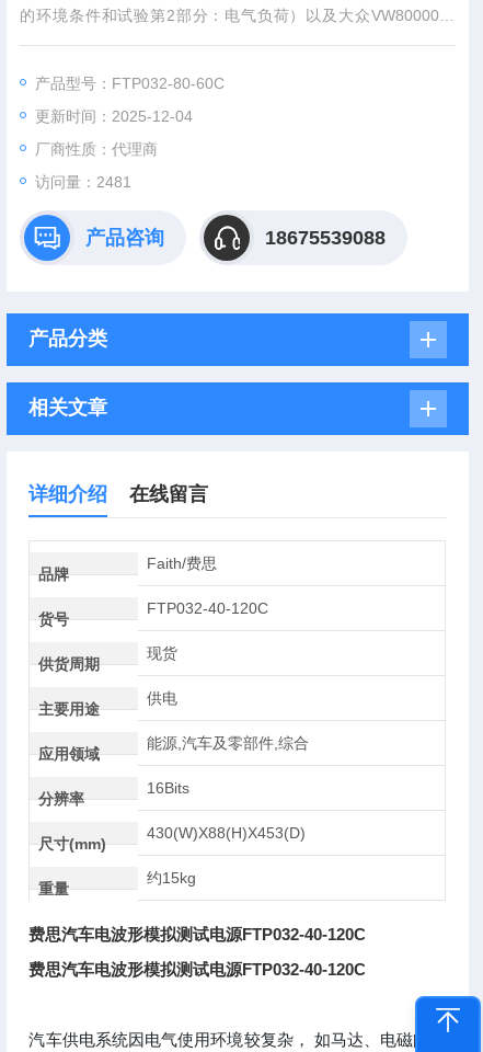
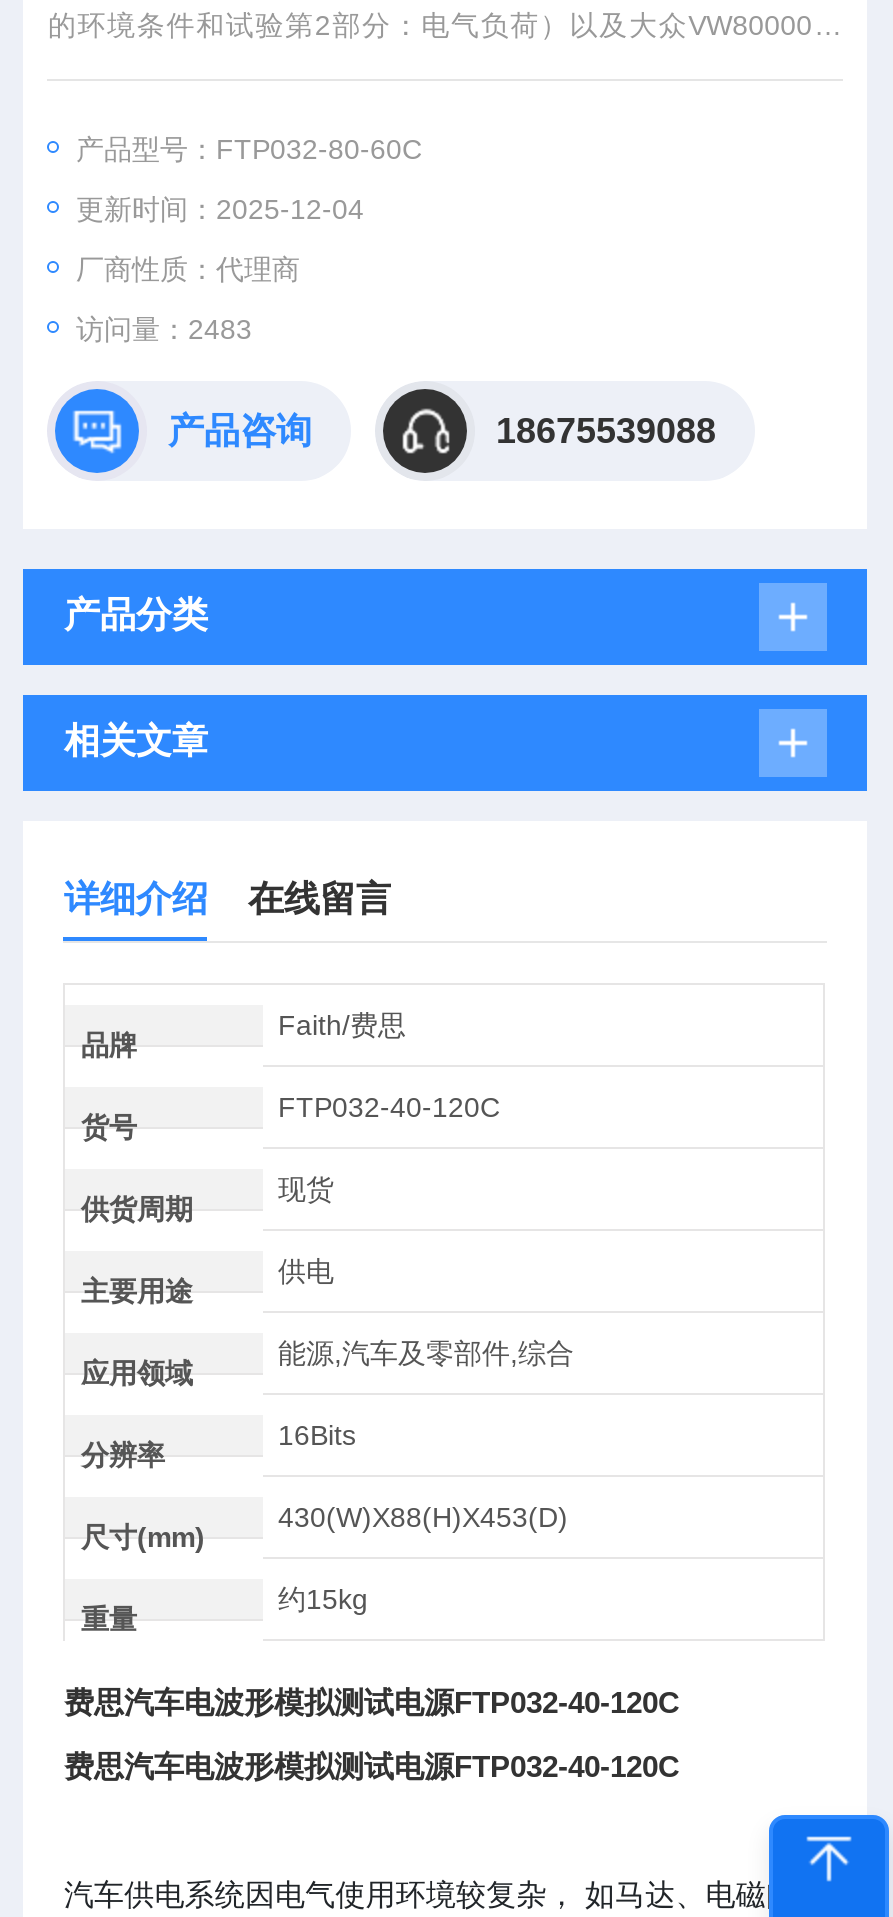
[35,173,132,191] 访问量：2481 -> [76,313,252,345] 访问量：2483

